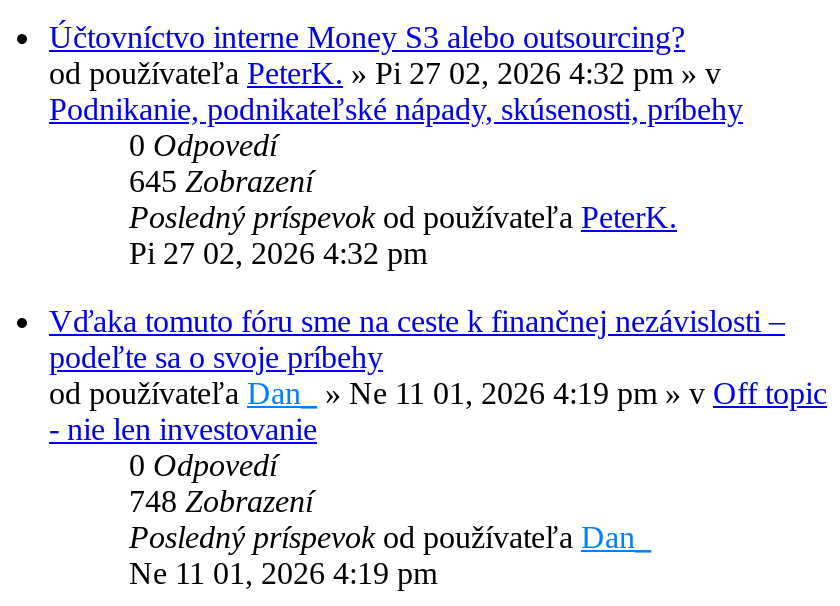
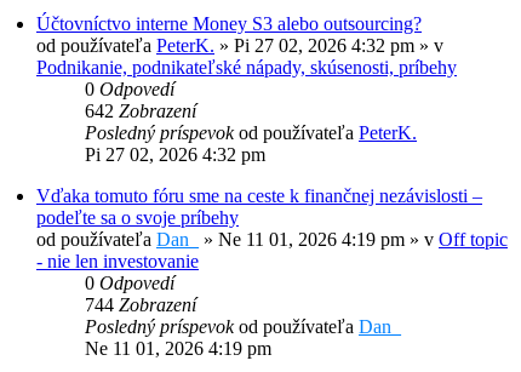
[129,165,313,199] 645 Zobrazení -> [85,101,196,122] 642 Zobrazení
[129,485,313,519] 748 Zobrazení -> [85,295,196,316] 744 Zobrazení

